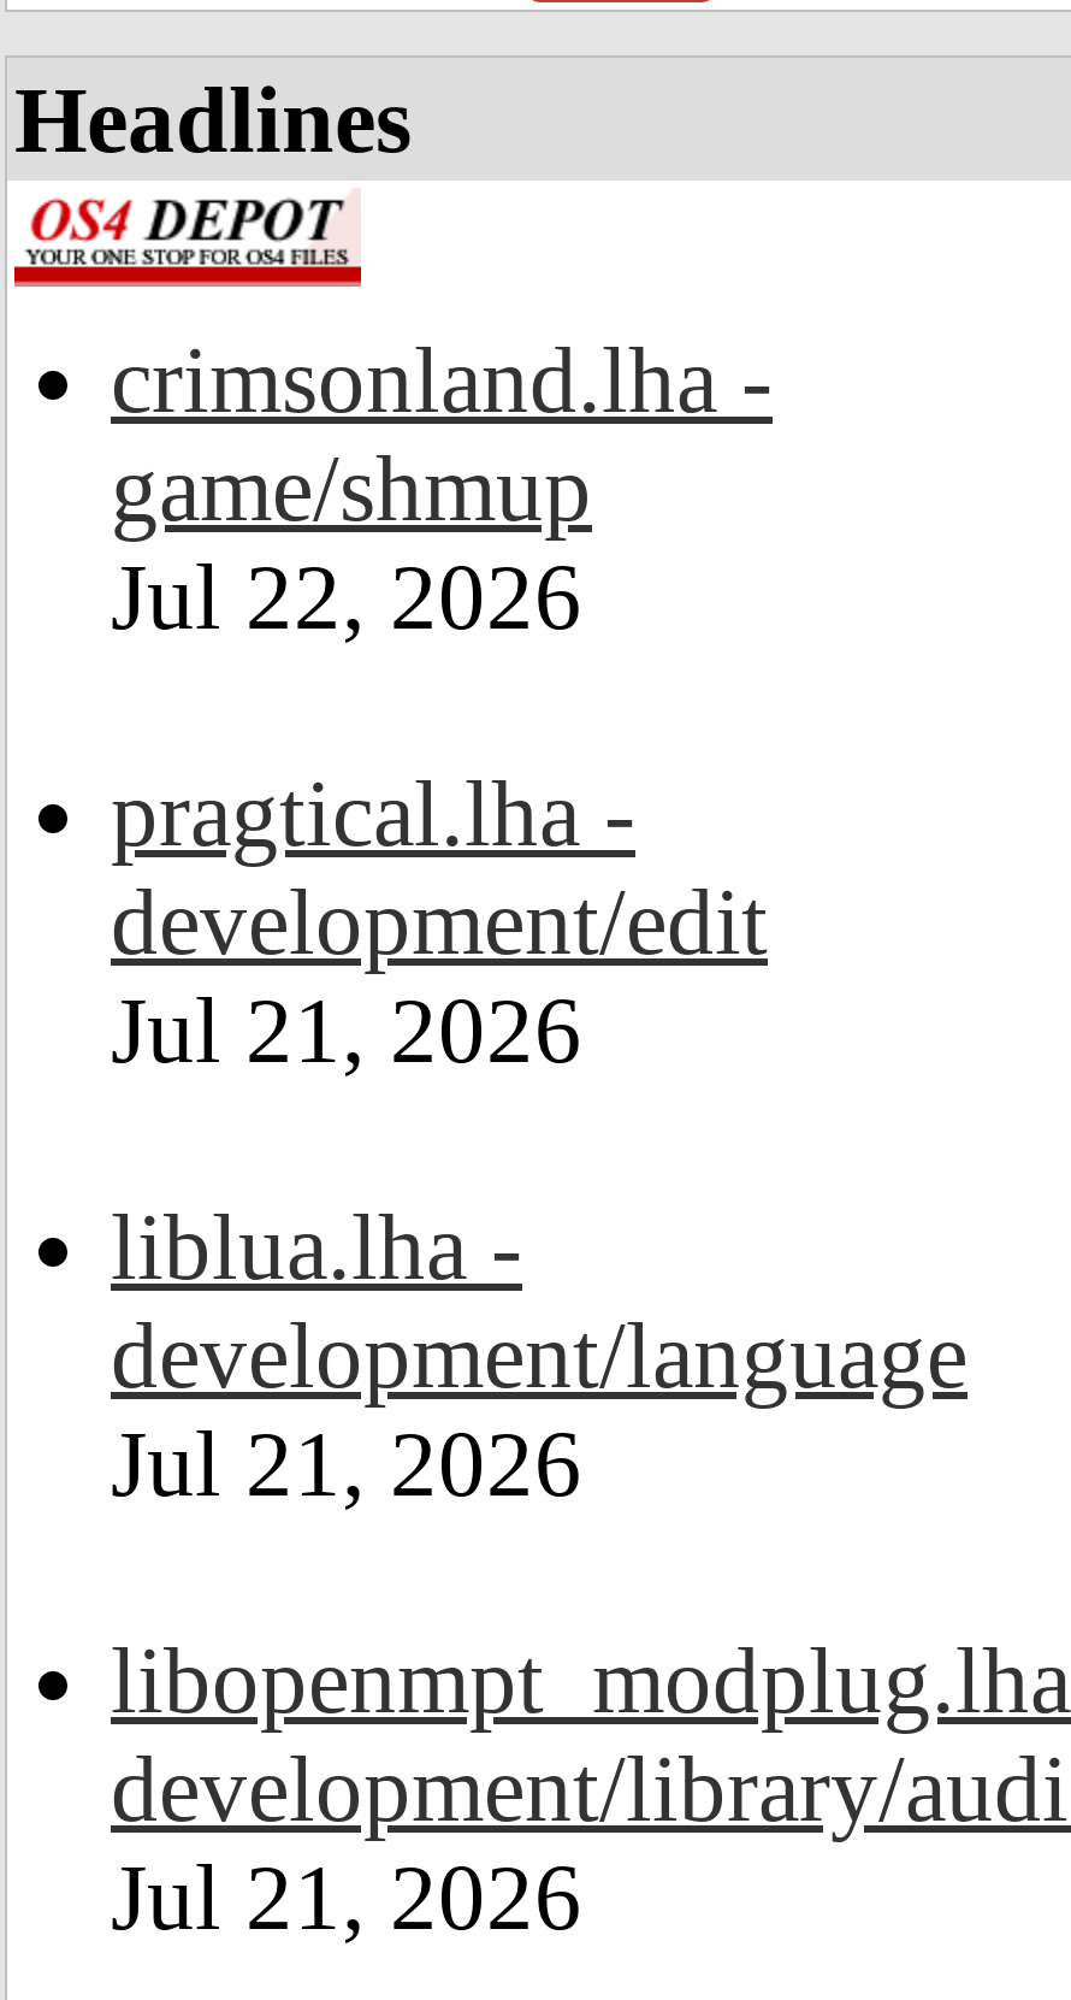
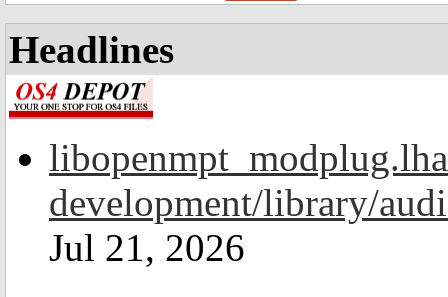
[111,328,968,1515] crimsonland.lha - | game/shmup | Jul 22, 2026 | pragtical.lha - | development/edit | Jul 21, 2026 | liblua.lha - | development/language | Jul 21, 2026 -> none

